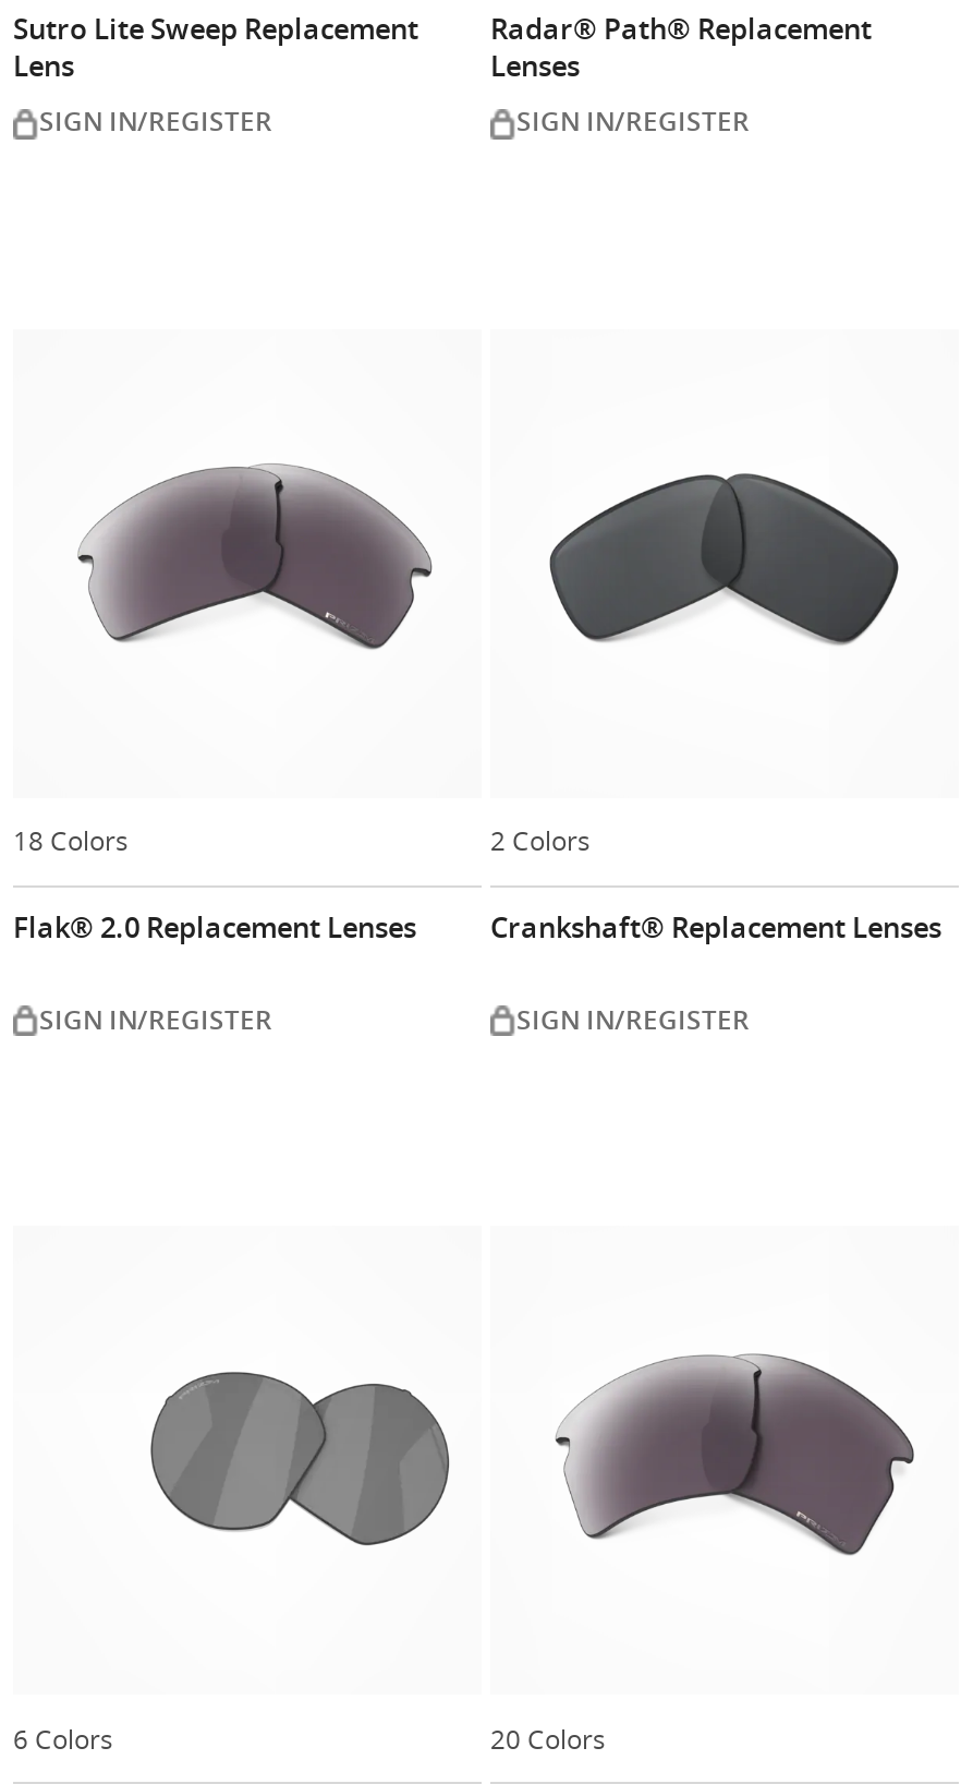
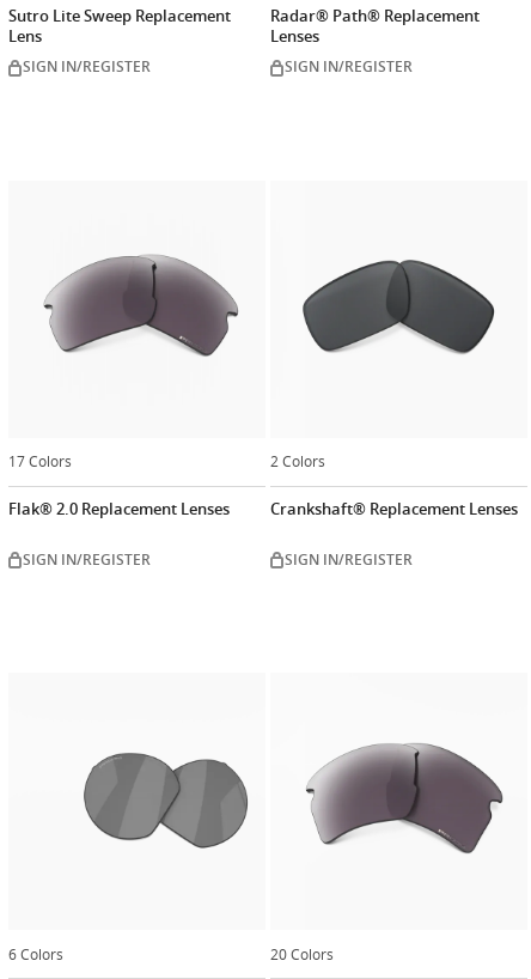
[13,822,129,857] 18 Colors -> [8,451,72,470] 17 Colors

